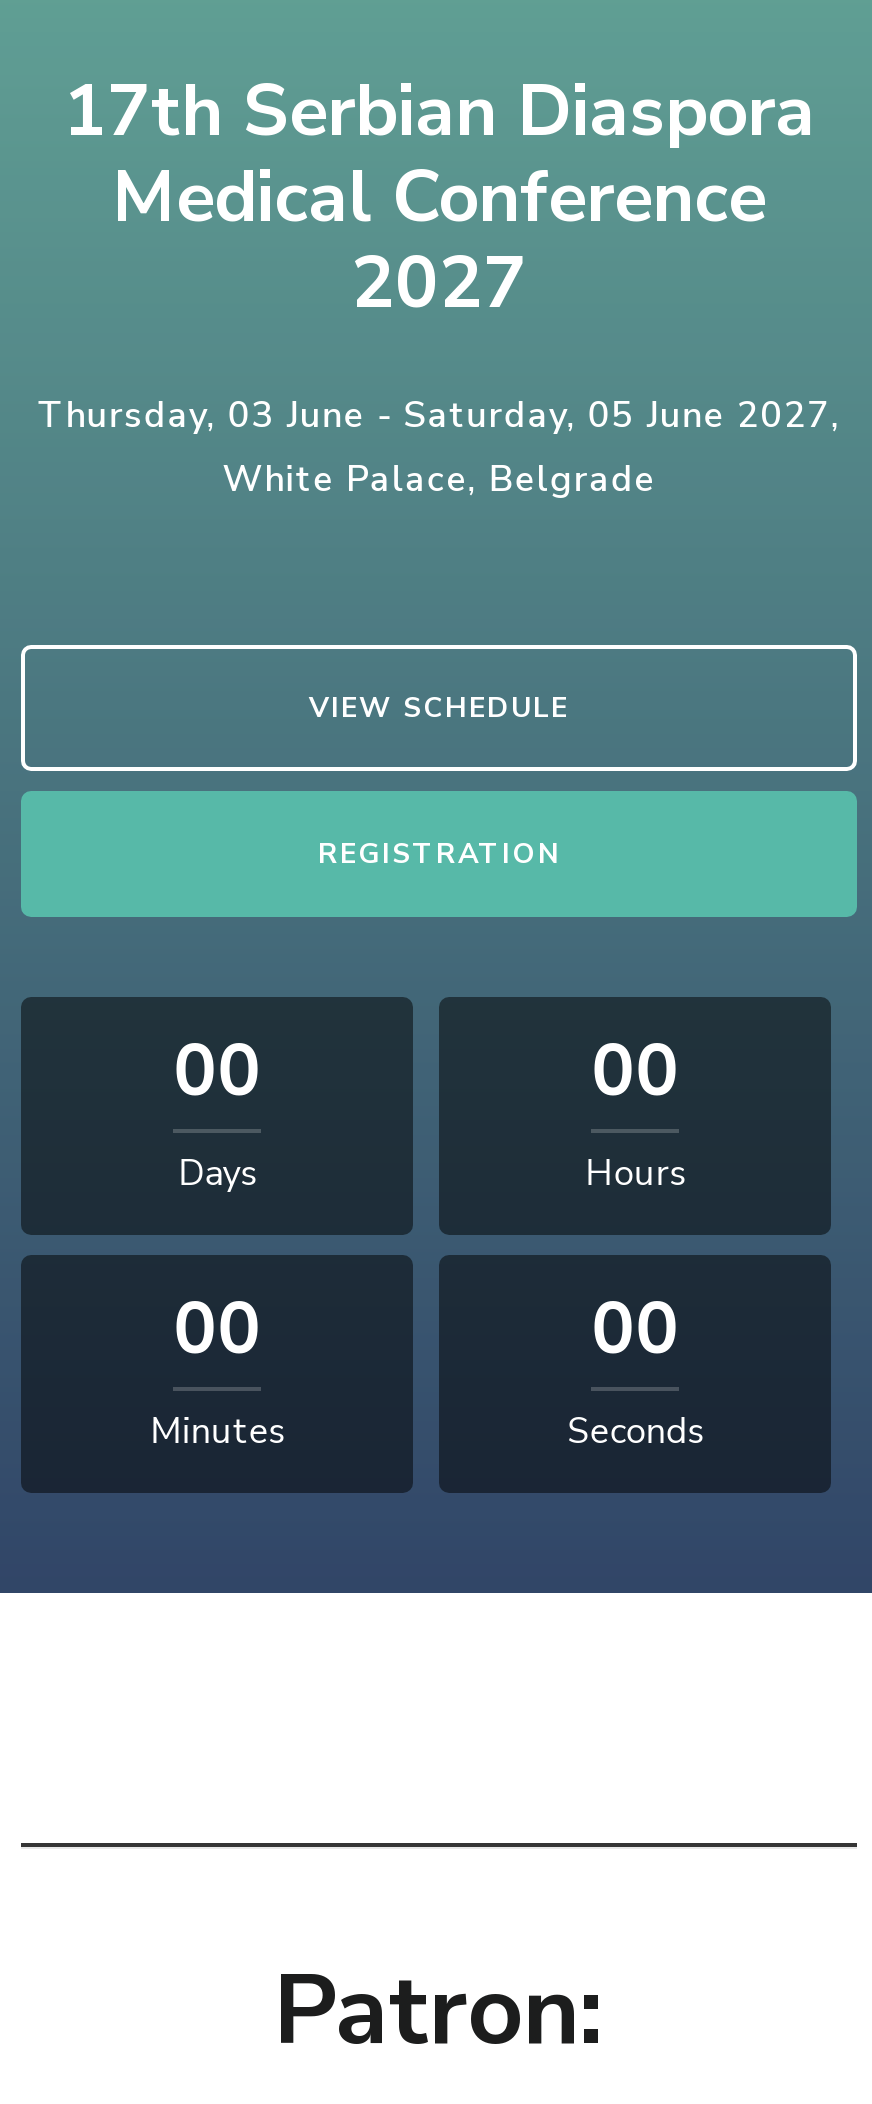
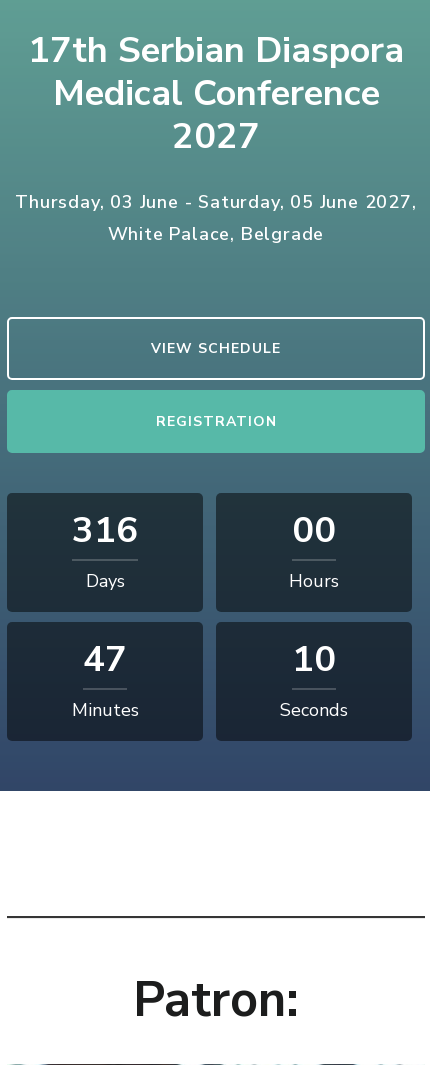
[173,1023,261,1121] 00 -> [72,506,138,555] 316
[173,1281,261,1379] 00 -> [83,635,127,684] 47
[591,1281,679,1379] 00 -> [292,635,336,684] 10

